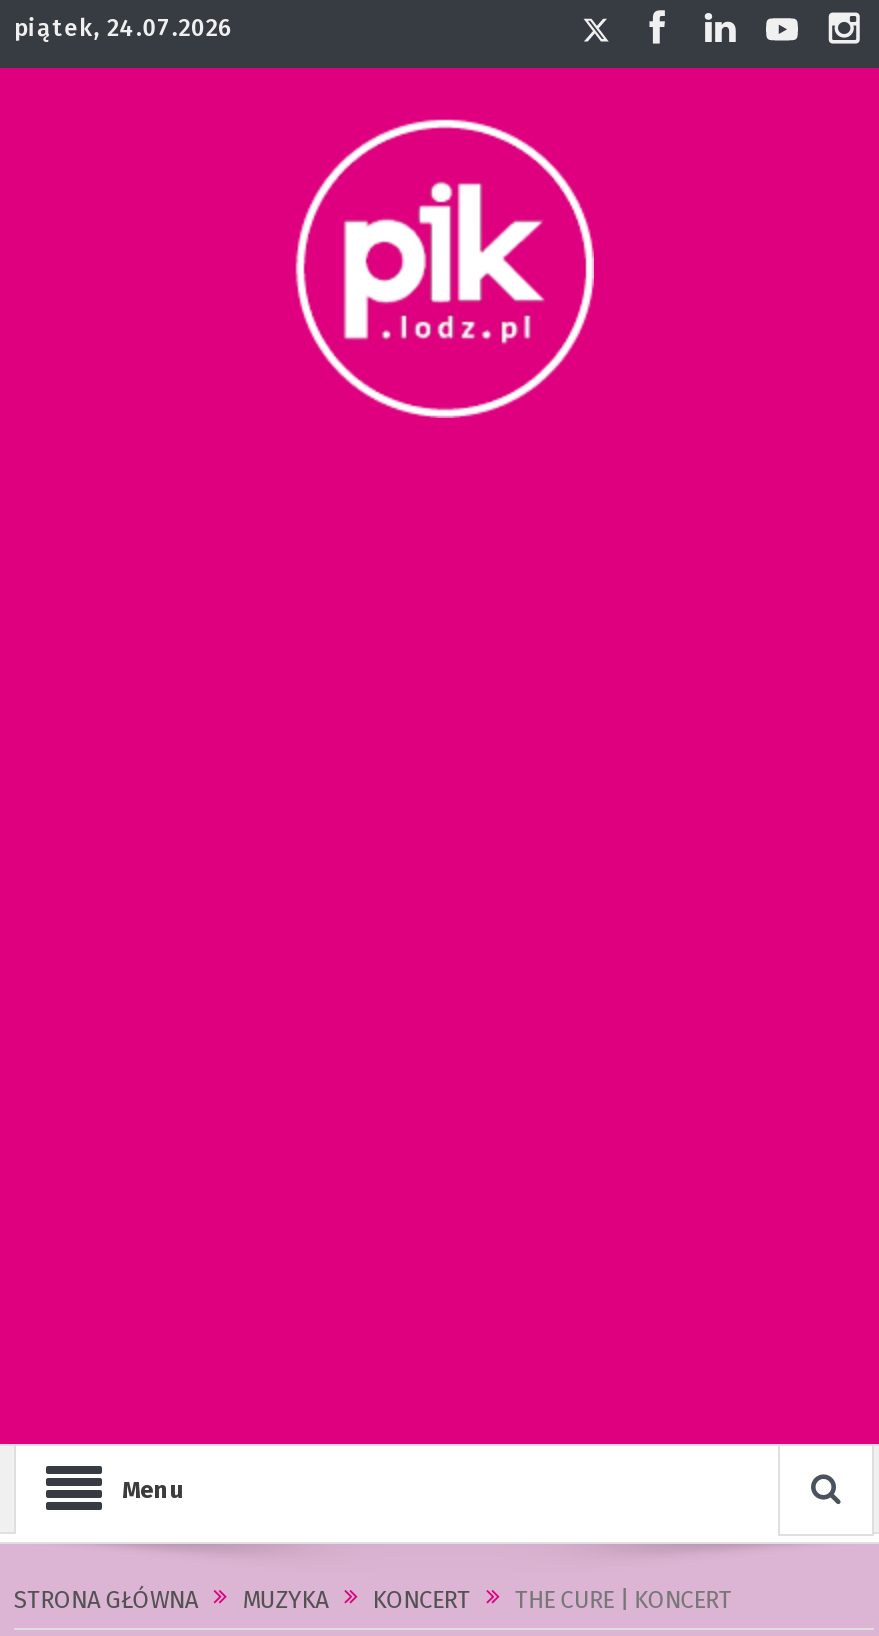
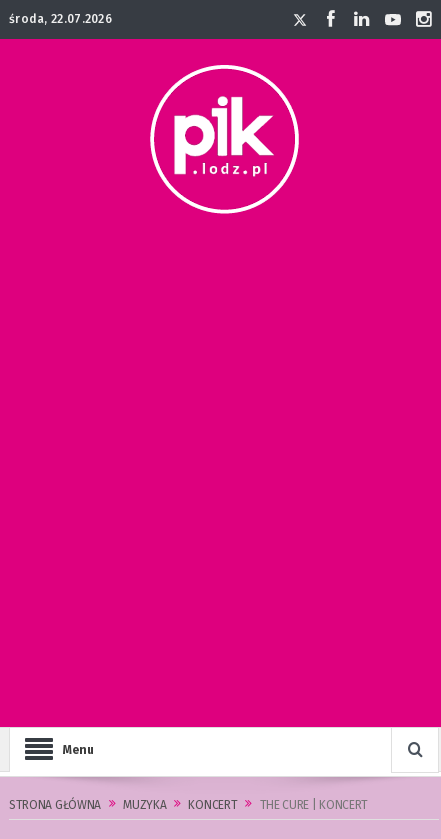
[14,14,233,42] piątek, 24.07.2026 -> [9,12,112,26] środa, 22.07.2026

